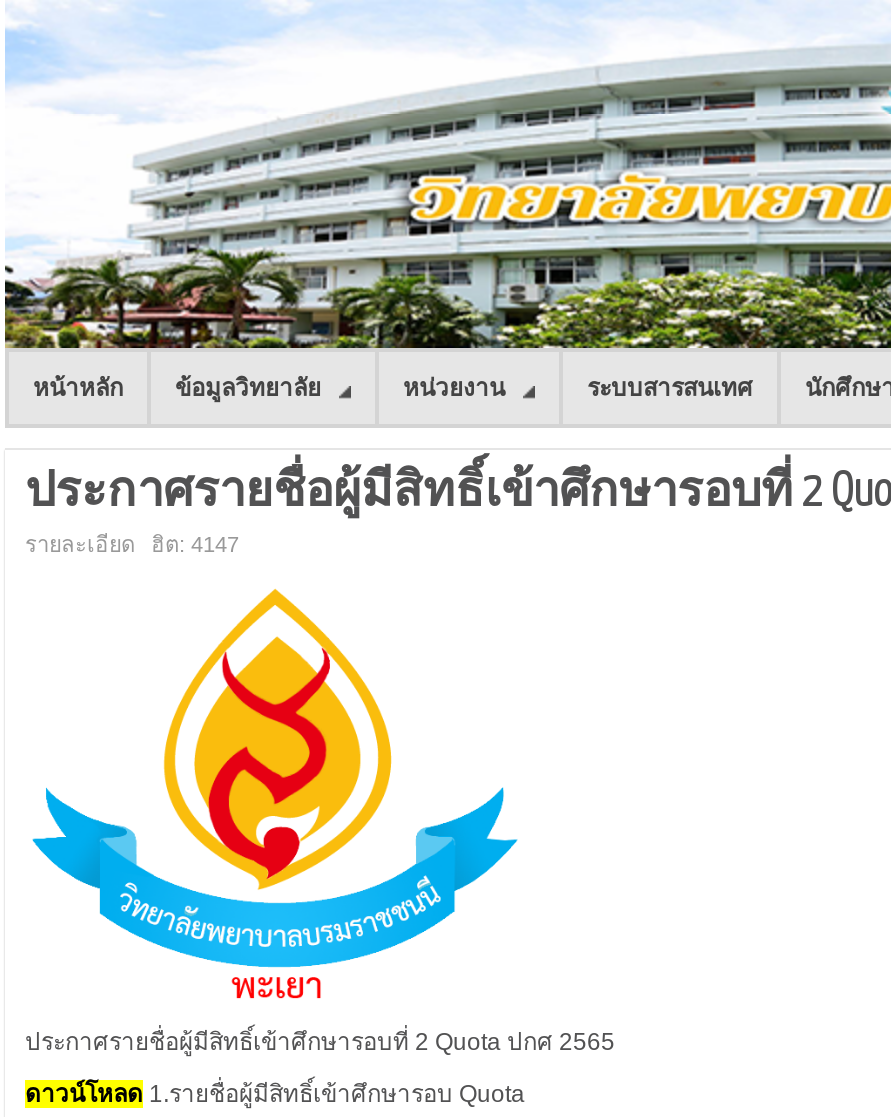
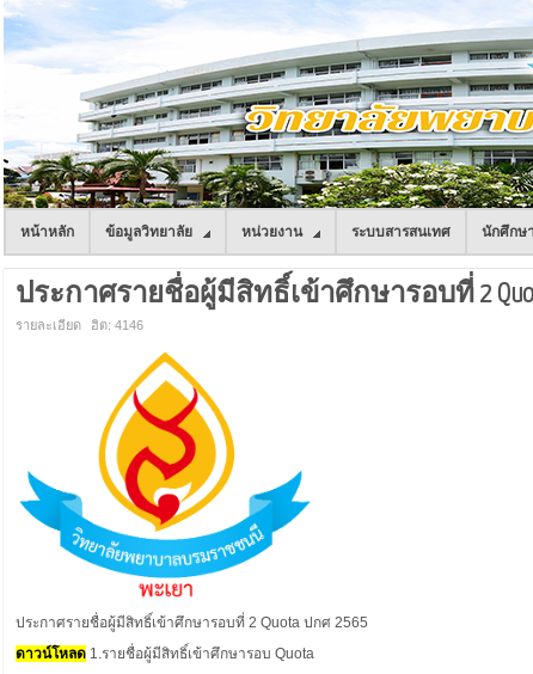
[25,532,239,556] รายละเอียด ฮิต: 4147 -> [16,318,143,332] รายละเอียด ฮิต: 4146

